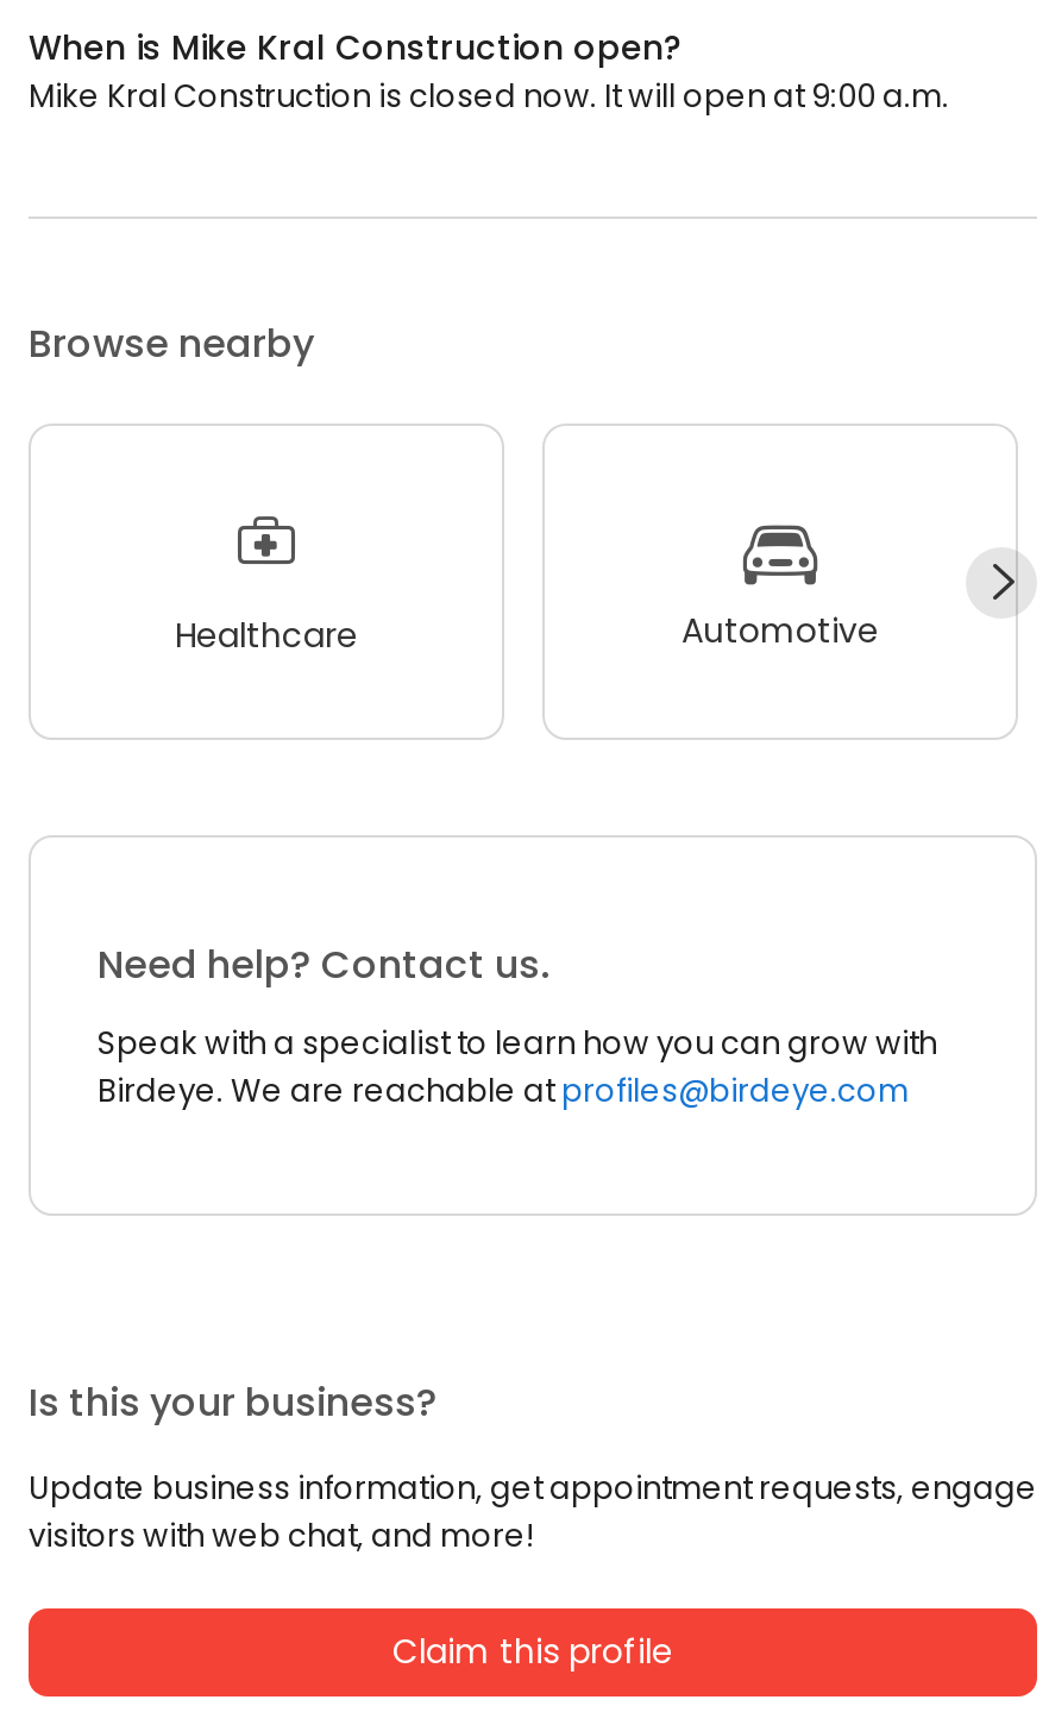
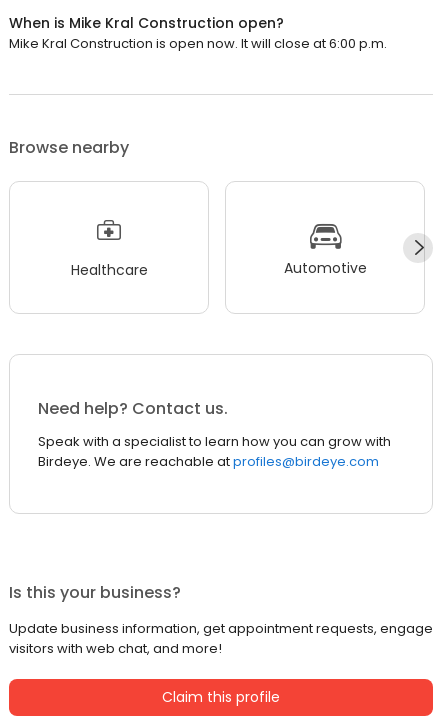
[29,74,949,119] Mike Kral Construction is closed now. It will open at 9:00 a.m. -> [9,34,387,53] Mike Kral Construction is open now. It will close at 6:00 p.m.

